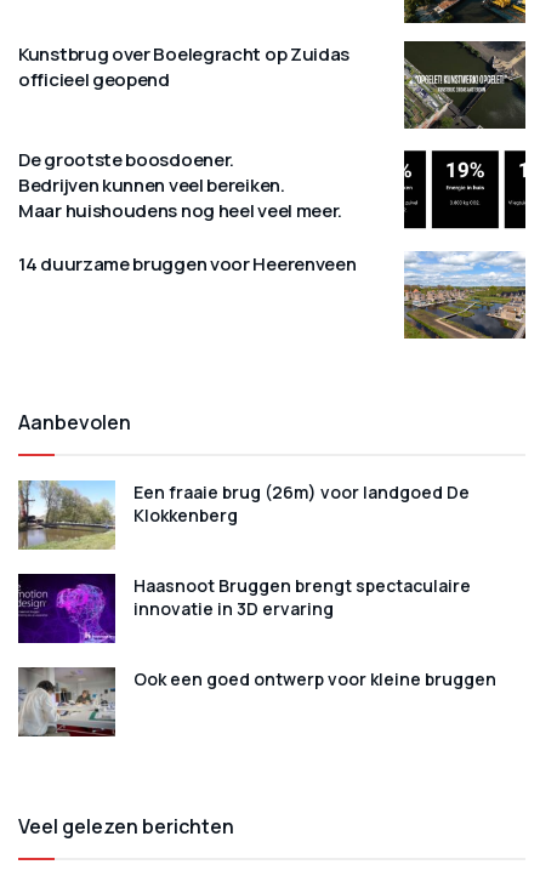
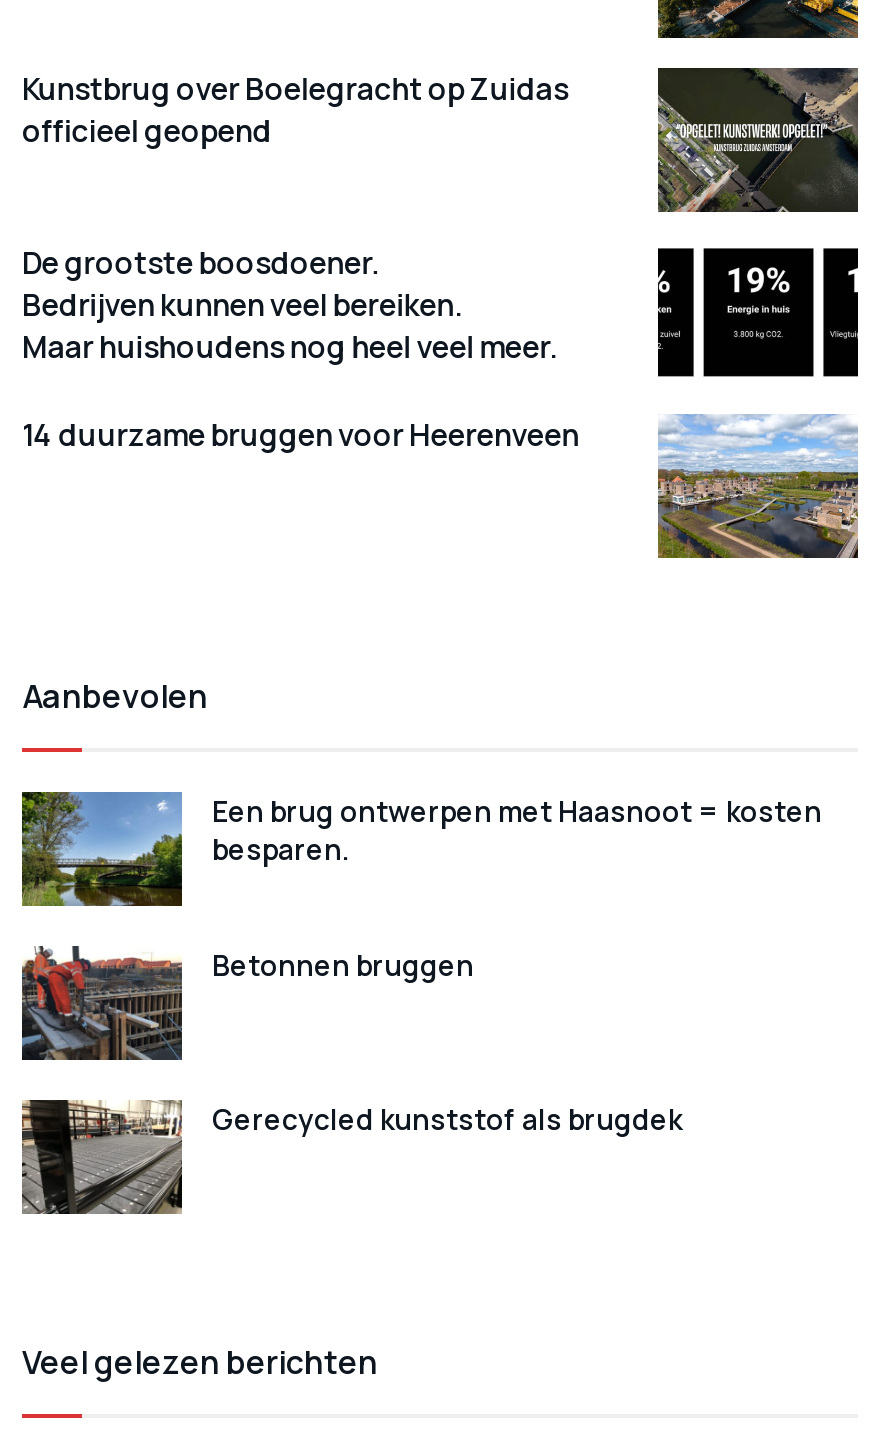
[18,480,470,550] [image] | Een fraaie brug (26m) voor landgoed De | Klokkenberg -> [20,790,822,908] [image] | Een brug ontwerpen met Haasnoot = kosten | besparen.
[17,573,471,644] [image] | Haasnoot Bruggen brengt spectaculaire | innovatie in 3D ervaring -> [20,944,474,1062] [image] | Betonnen bruggen
[18,666,496,738] [image] | Ook een goed ontwerp voor kleine bruggen -> [22,1100,682,1216] [image] | Gerecycled kunststof als brugdek

